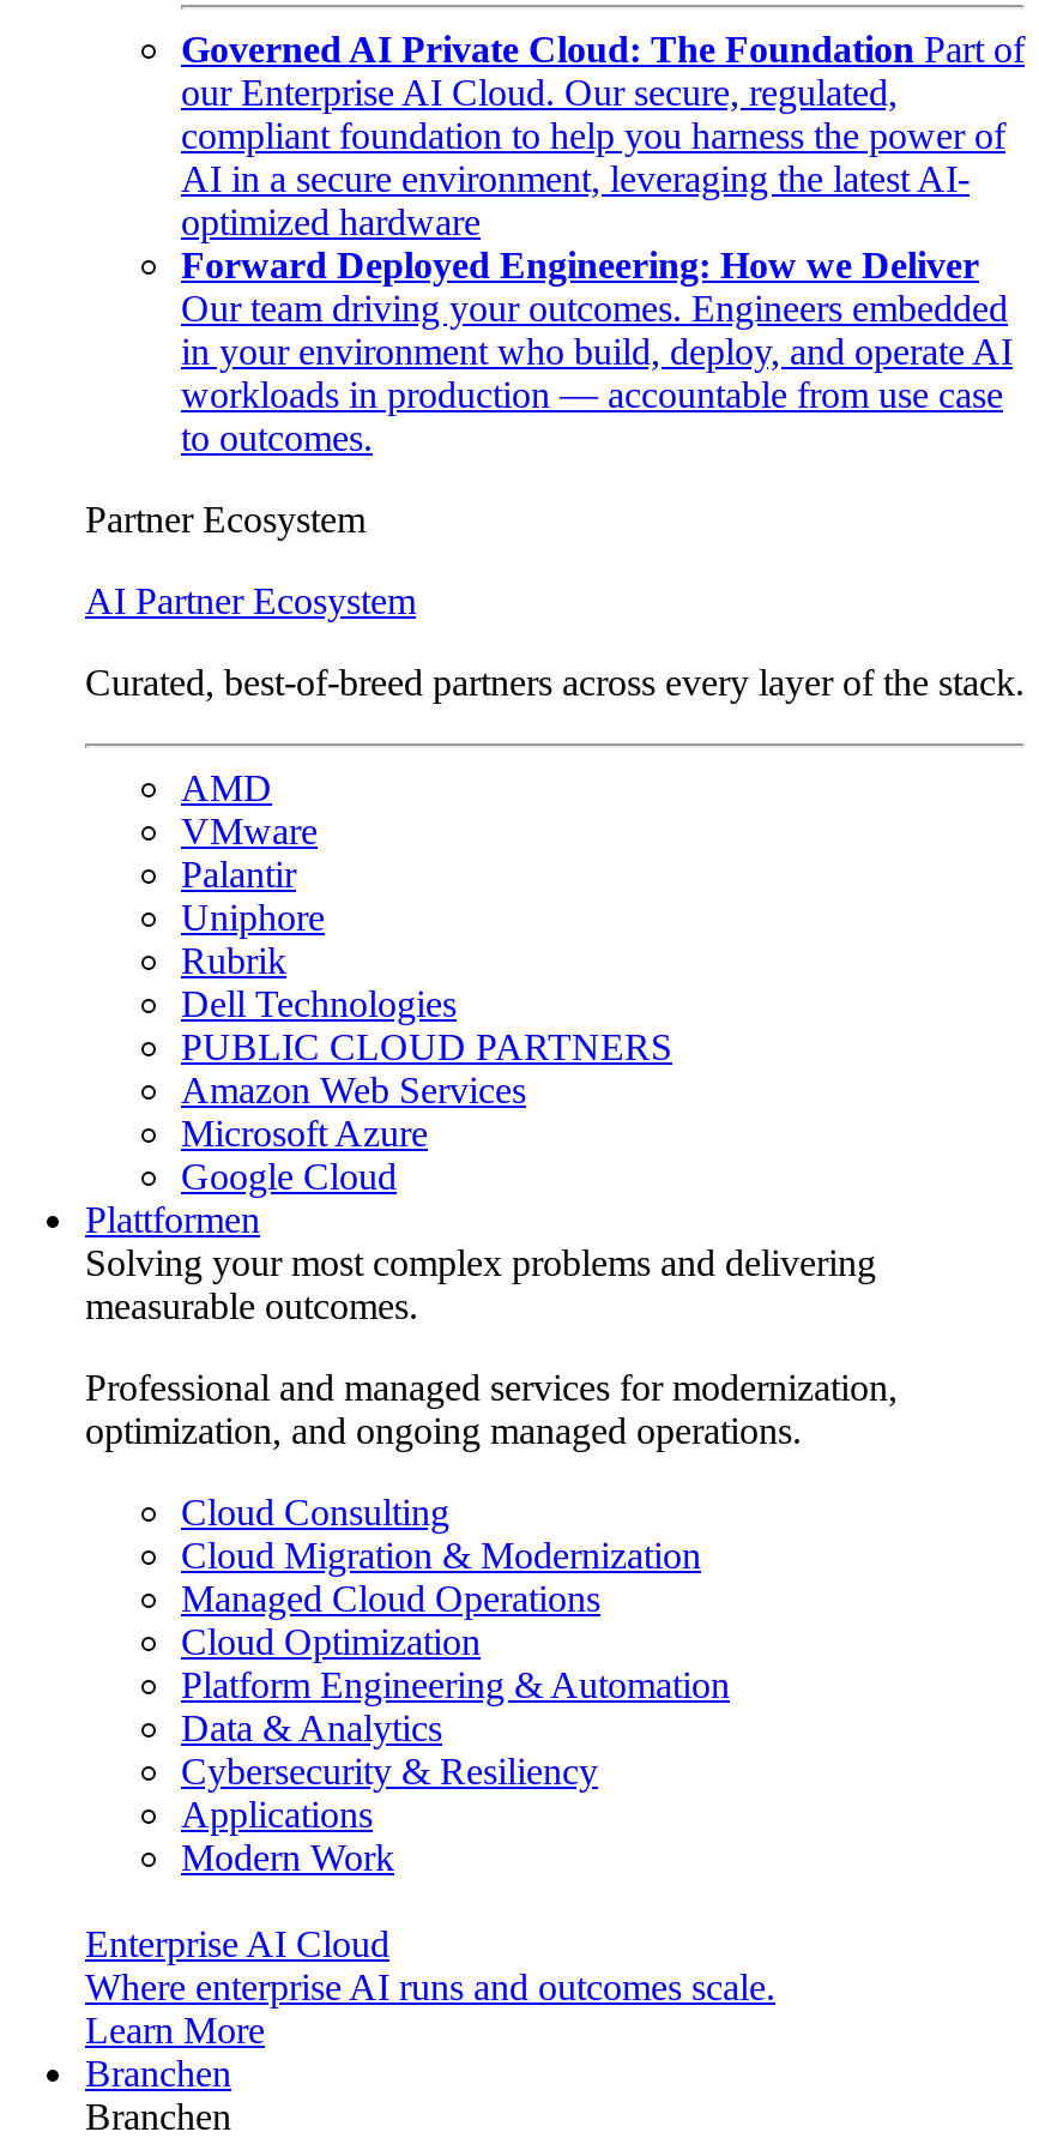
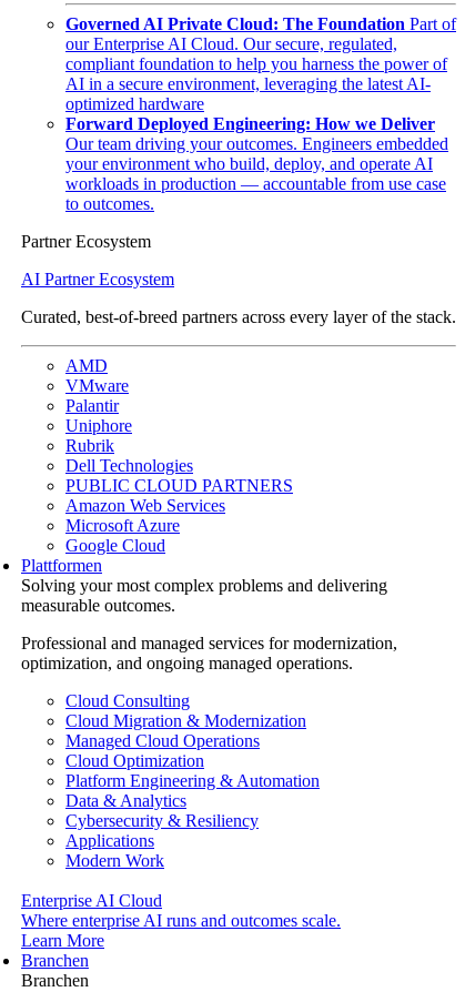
[181,331,1013,372] in your environment who build, deploy, and operate AI -> [65,154,433,173] your environment who build, deploy, and operate AI

